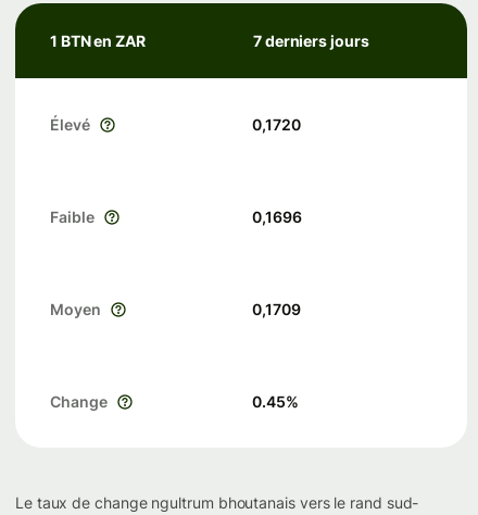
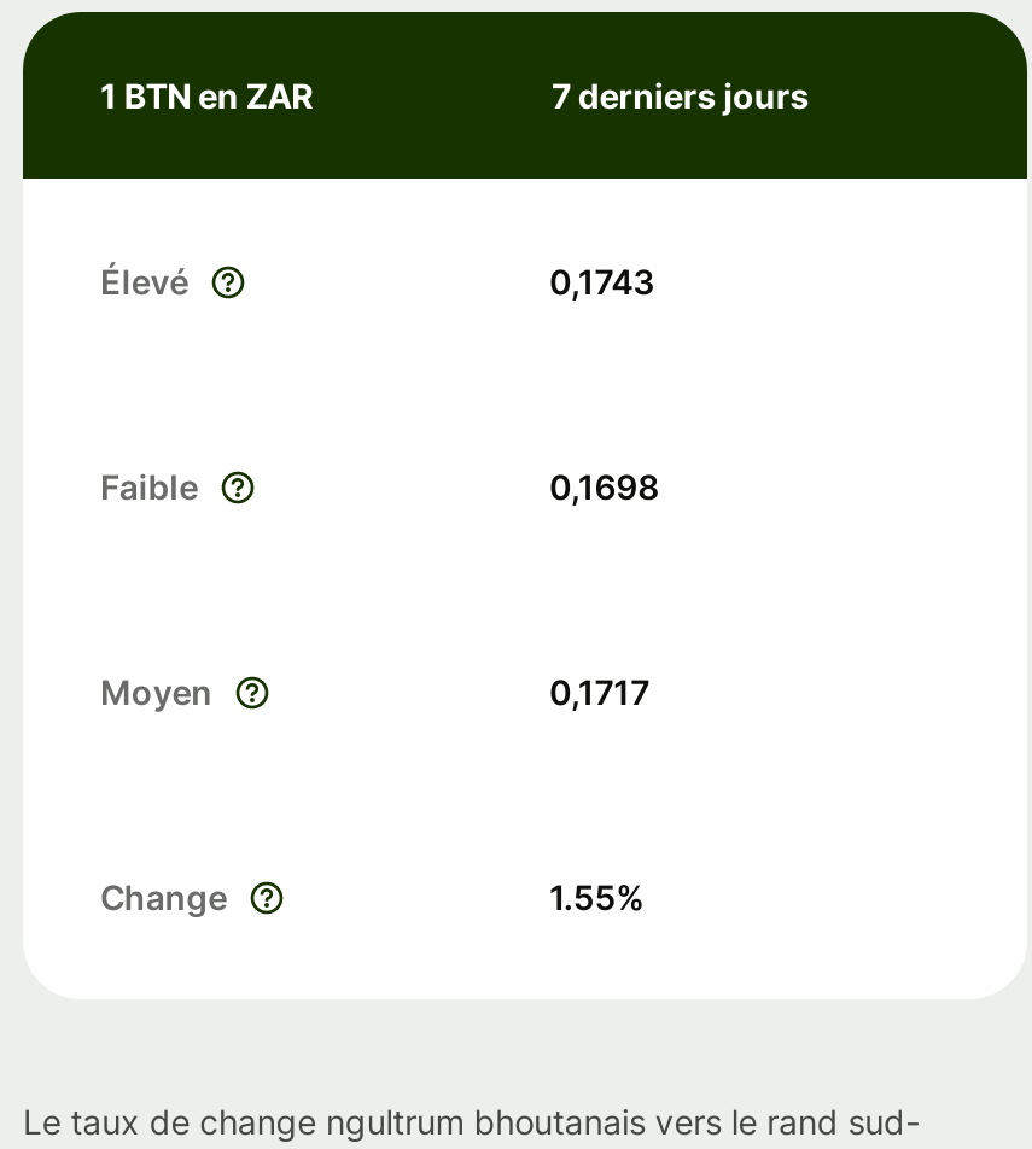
[252,115,300,134] 0,1720 -> [549,261,654,302] 0,1743
[252,208,301,226] 0,1696 -> [549,466,659,507] 0,1698
[252,300,300,318] 0,1709 -> [549,671,649,712] 0,1717
[252,392,298,411] 0.45% -> [549,876,645,917] 1.55%

